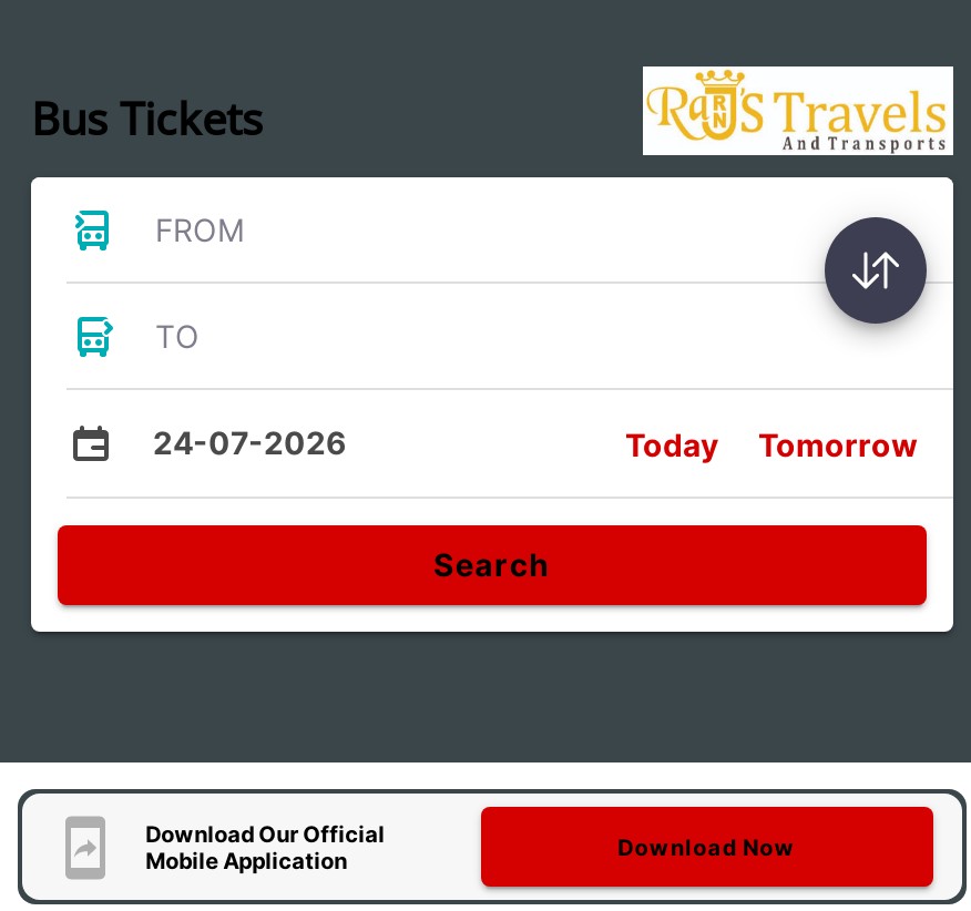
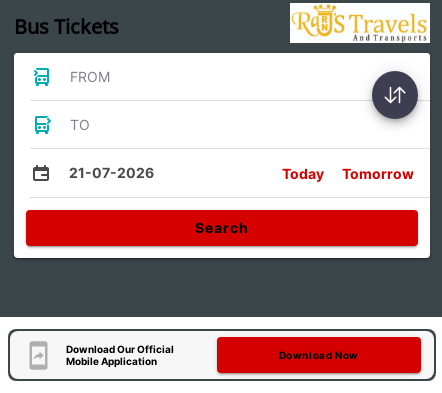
[153,423,346,461] 24-07-2026 -> [69,164,154,181] 21-07-2026

